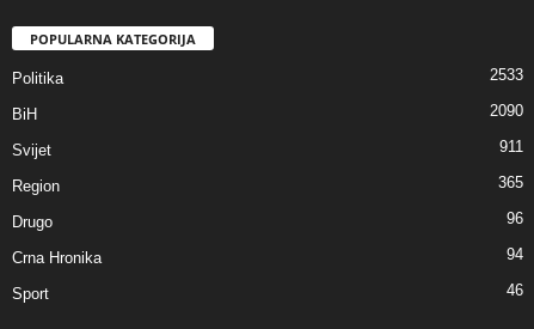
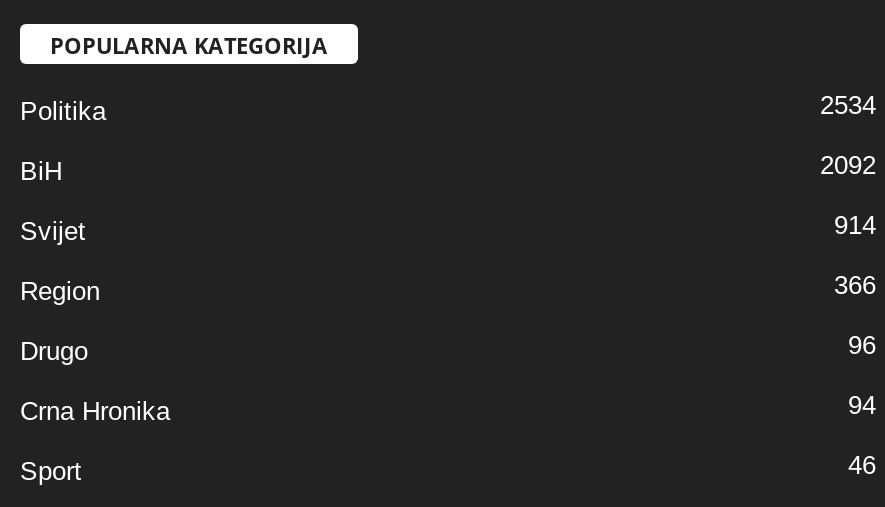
[490,66,523,84] 2533 -> [820,91,876,121] 2534
[490,102,523,120] 2090 -> [820,151,876,181] 2092
[499,138,523,156] 911 -> [834,211,876,241] 914
[498,174,523,192] 365 -> [834,271,876,301] 366

